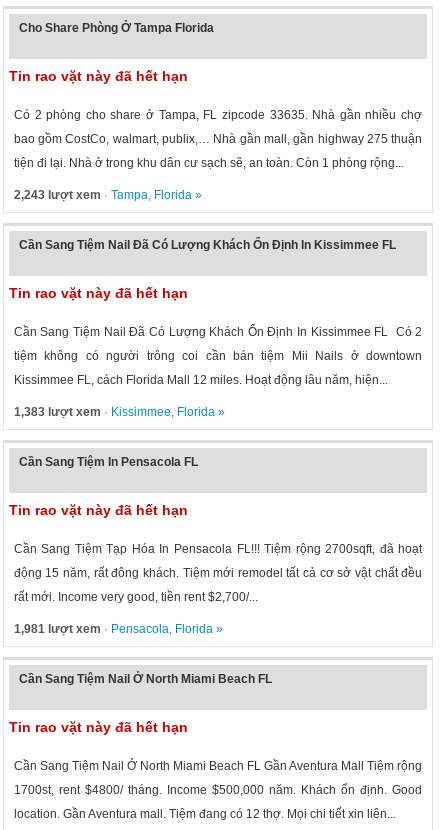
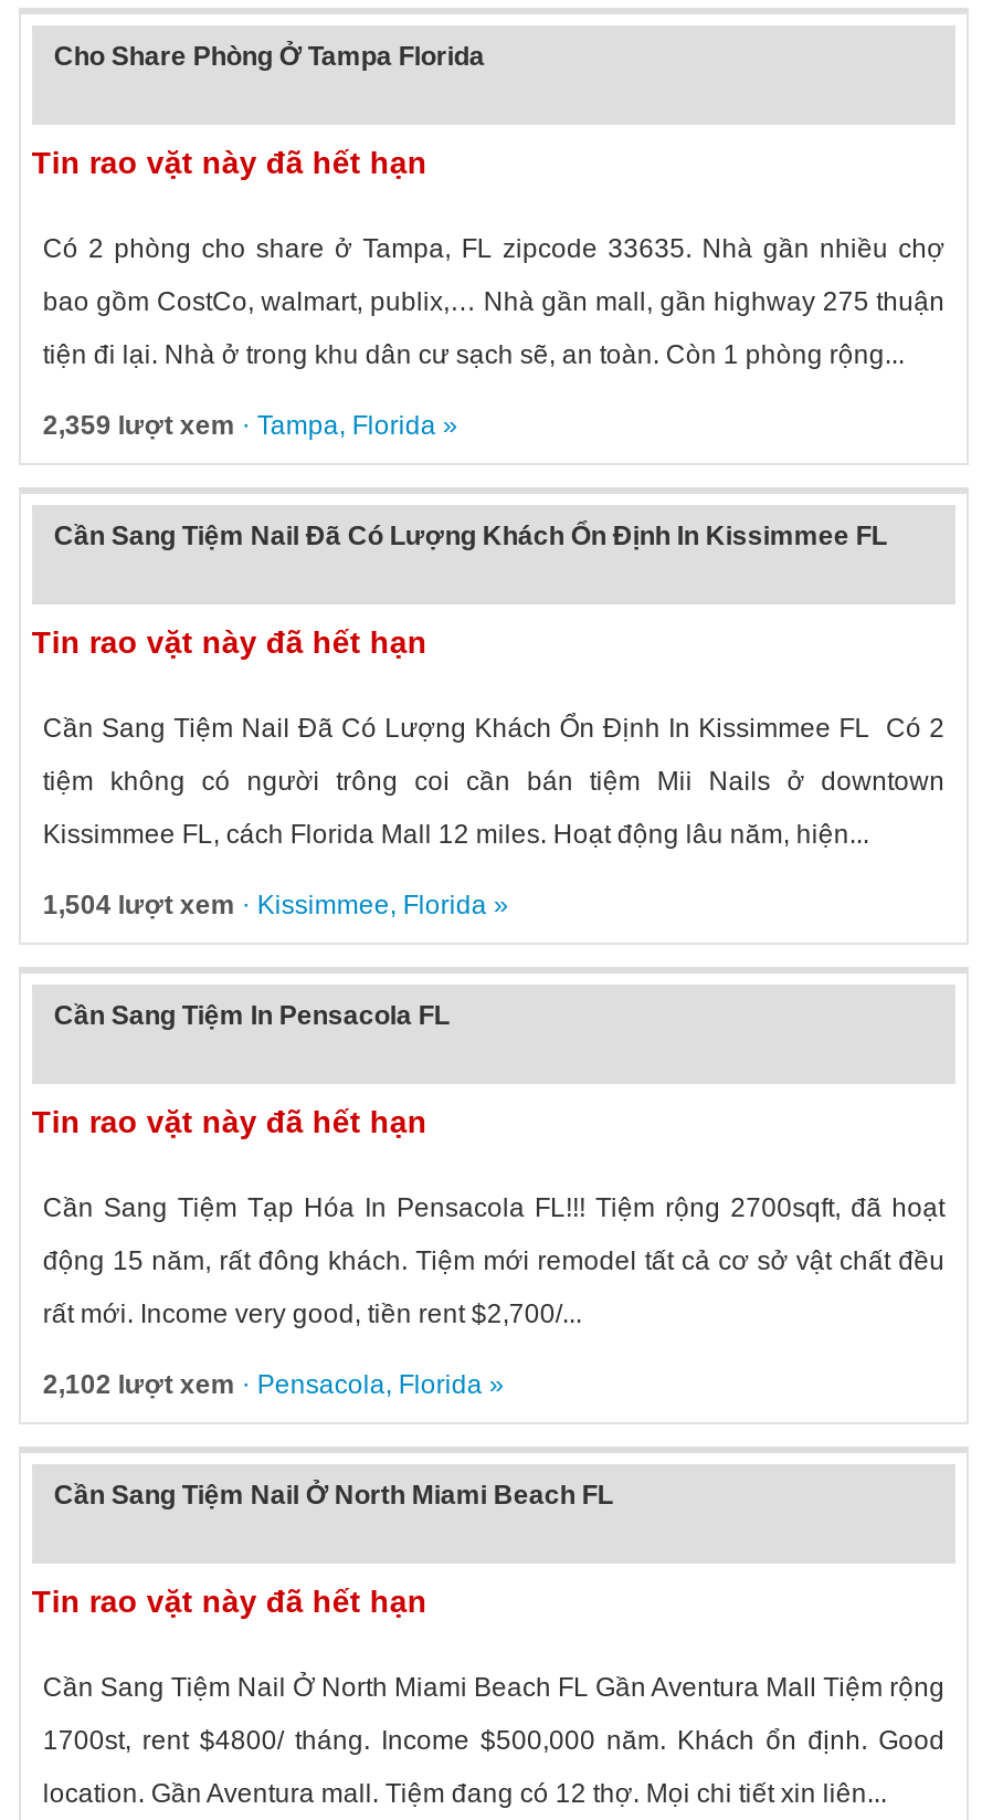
[14,188,202,202] 2,243 lượt xem · Tampa, Florida» -> [43,410,458,441] 2,359 lượt xem · Tampa, Florida»
[14,405,225,419] 1,383 lượt xem · Kissimmee, Florida» -> [43,890,509,920] 1,504 lượt xem · Kissimmee, Florida»
[14,622,223,636] 1,981 lượt xem · Pensacola, Florida» -> [43,1369,505,1400] 2,102 lượt xem · Pensacola, Florida»

